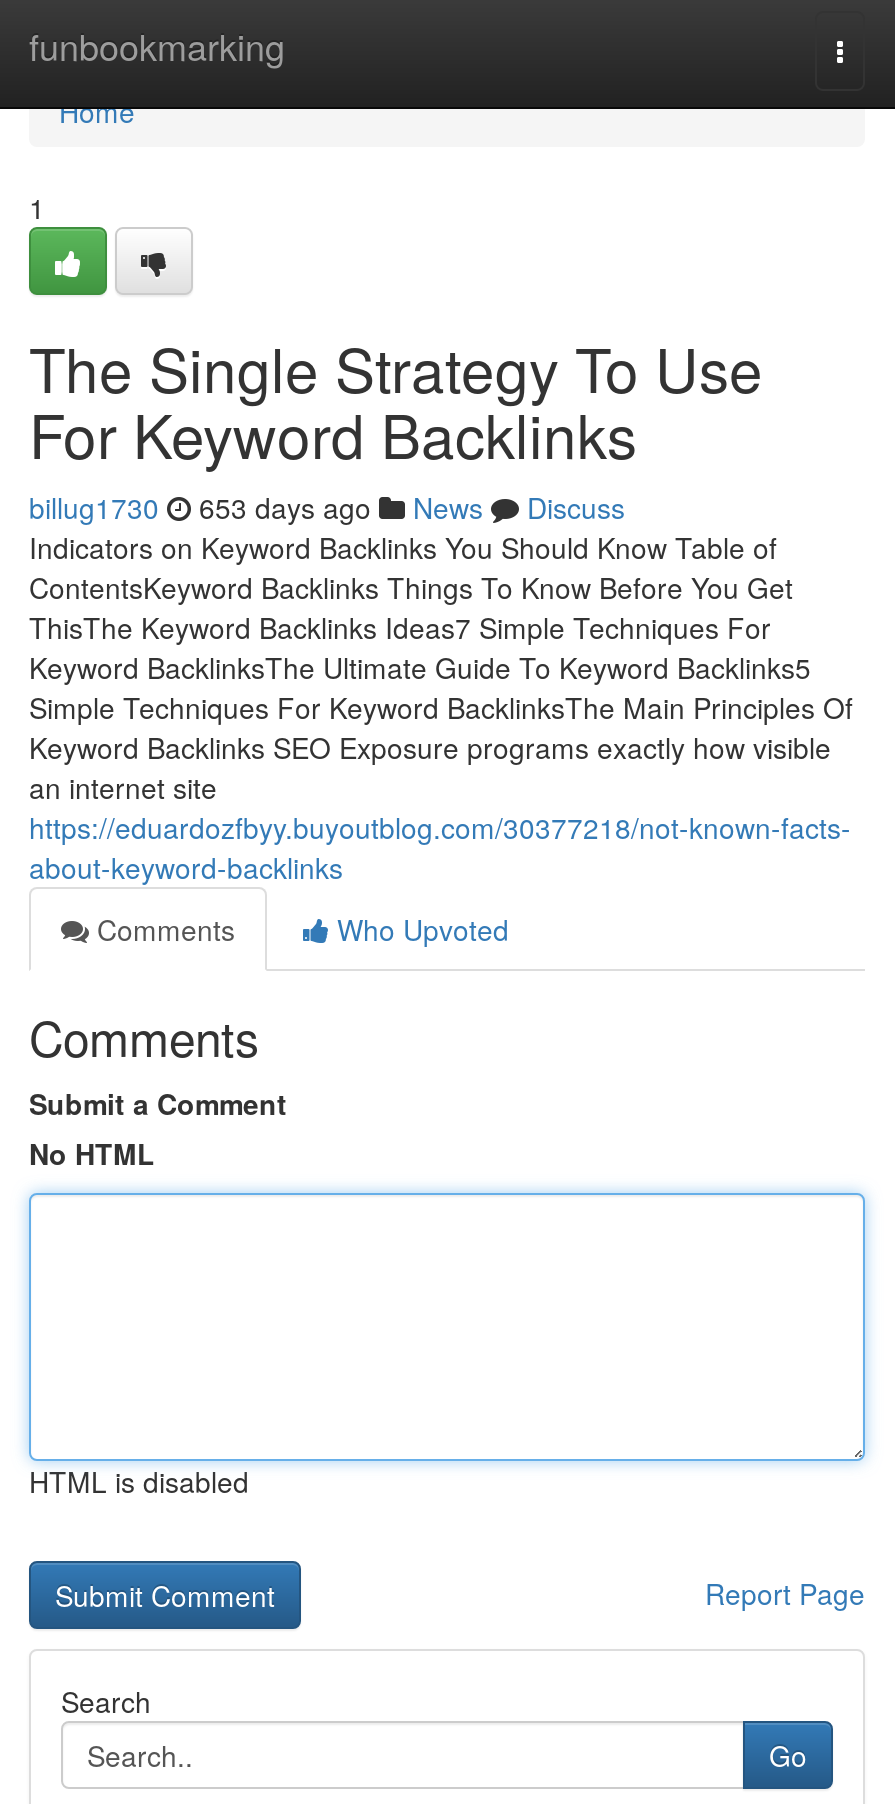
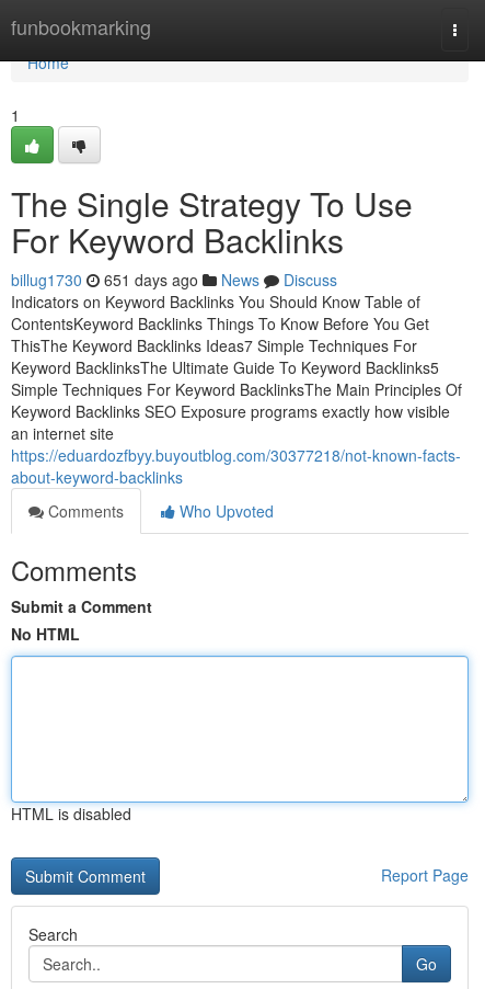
[29,487,625,527] billug1730 653 days ago News Discuss -> [11,269,337,291] billug1730 651 days ago News Discuss

